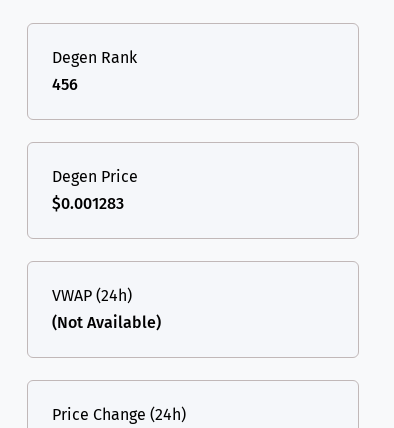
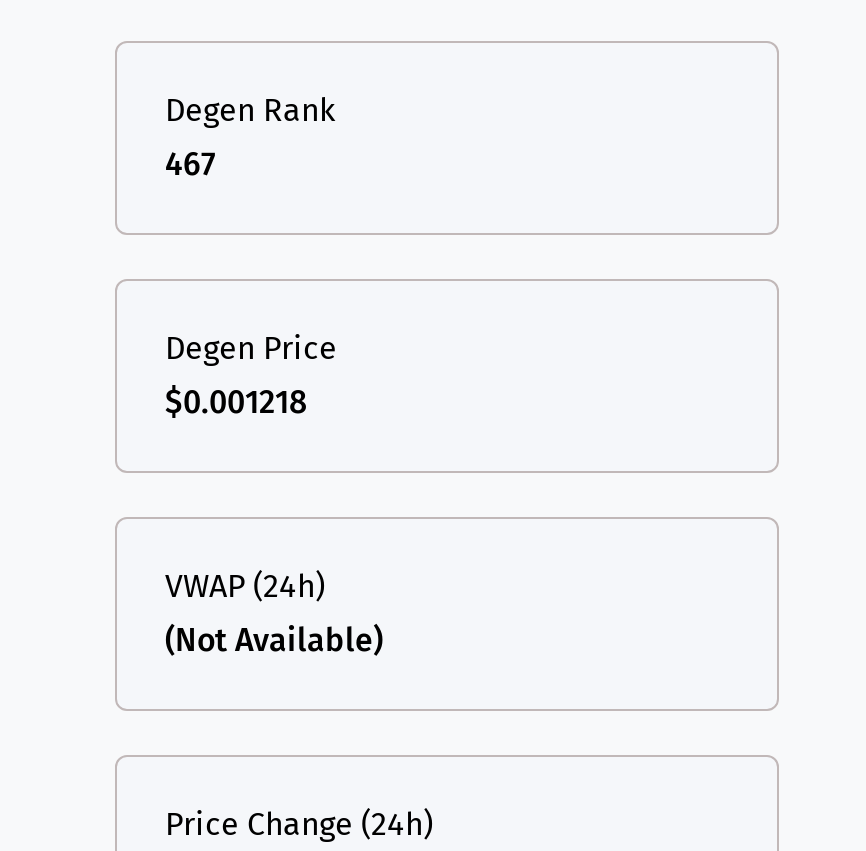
[52,75,78,94] 456 -> [165,144,215,182] 467
[52,194,124,213] $0.001283 -> [165,382,307,420] $0.001218

